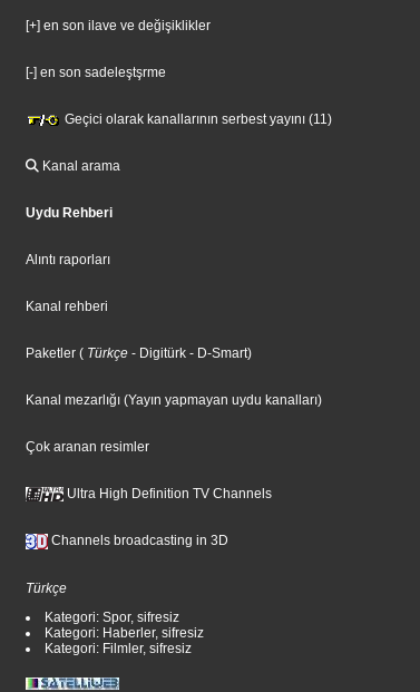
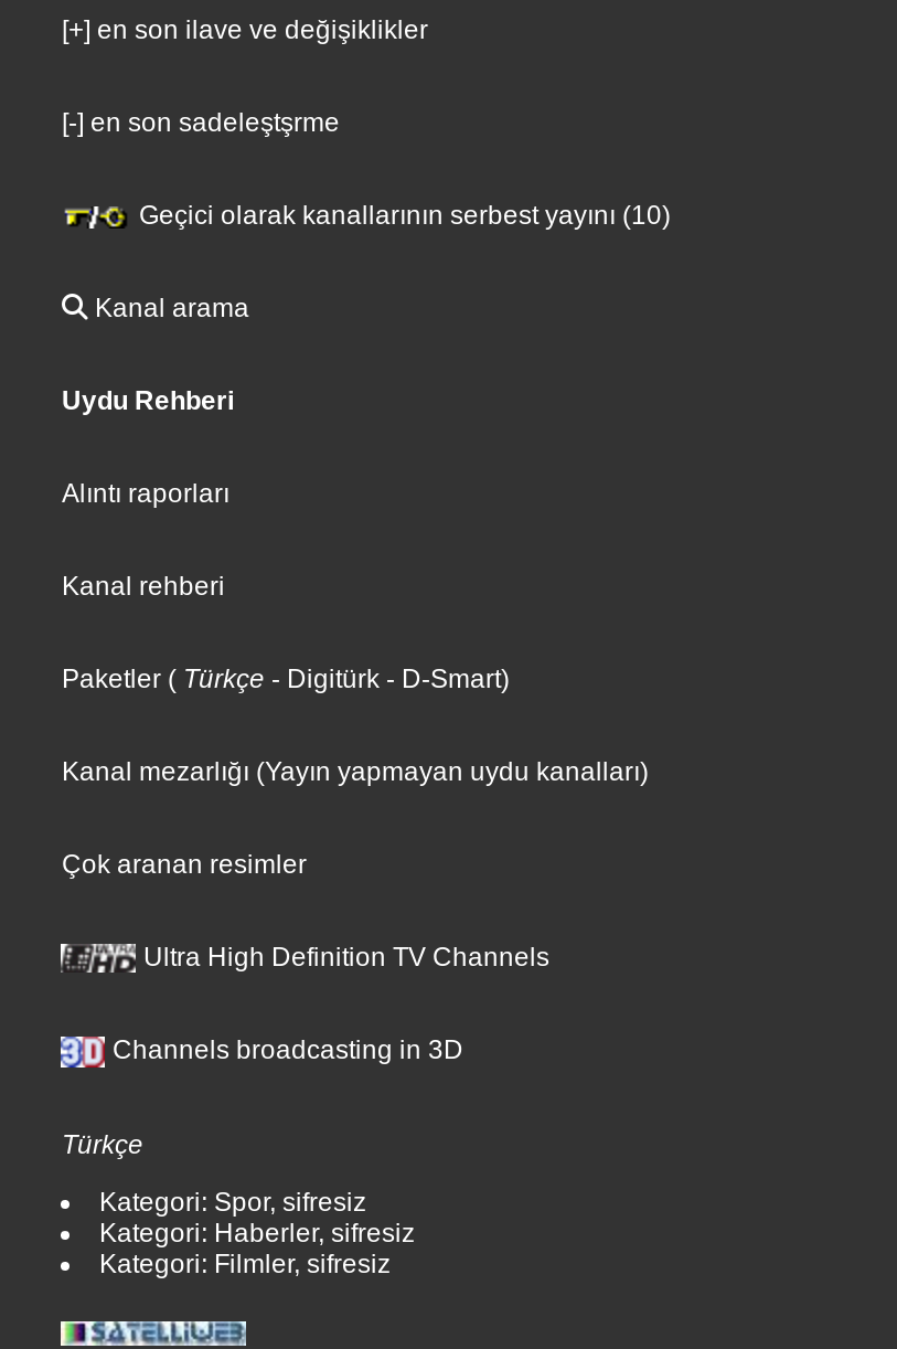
[62,111,332,127] Geçici olarak kanallarının serbest yayını (11) -> [132,200,671,231] Geçici olarak kanallarının serbest yayını (10)

